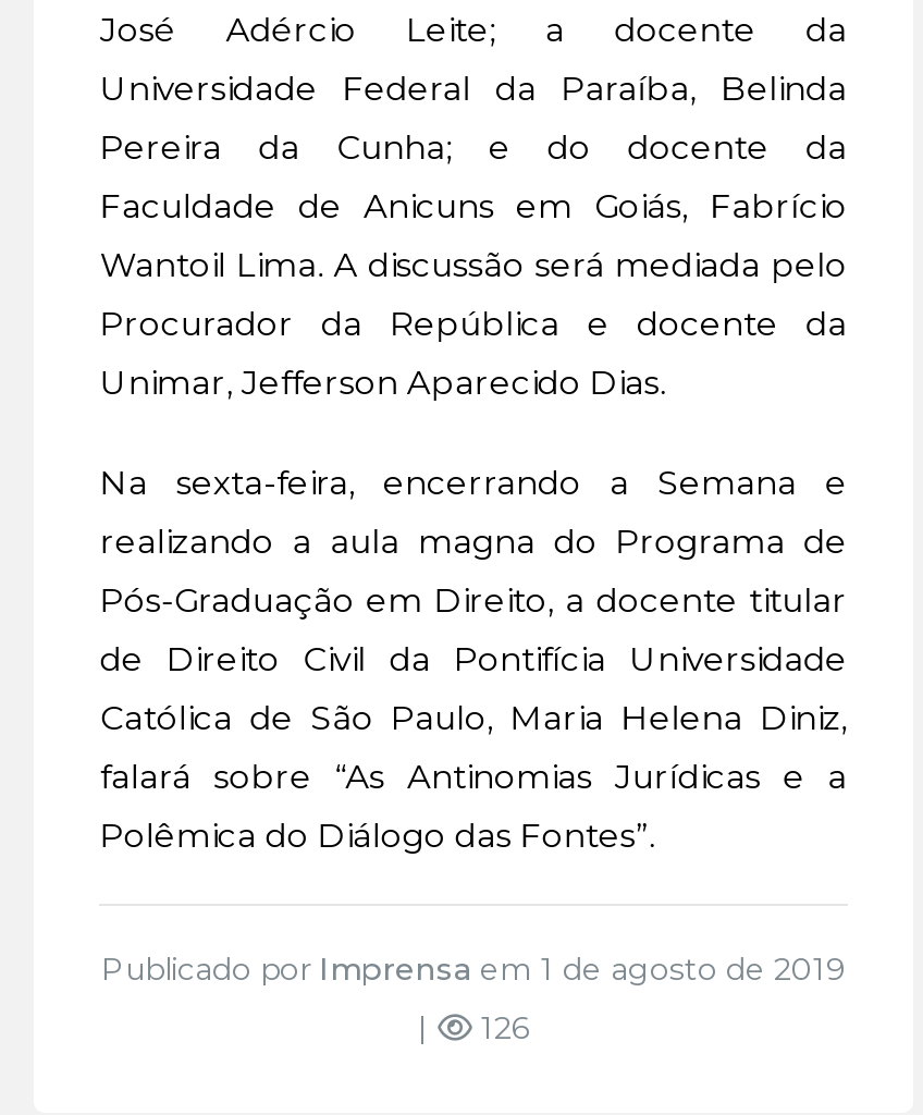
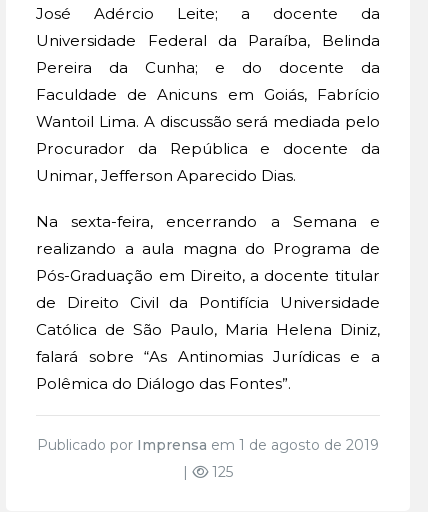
[472,1008,529,1047] 126 -> [208,463,233,481] 125

